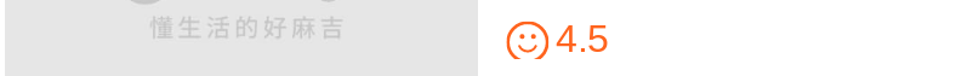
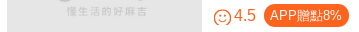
none -> [270,8,342,23] APP贈點8%

